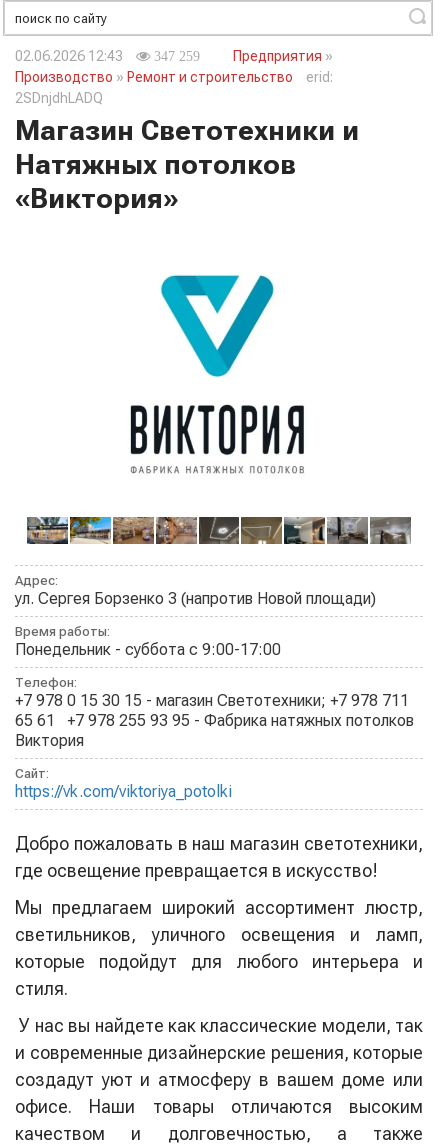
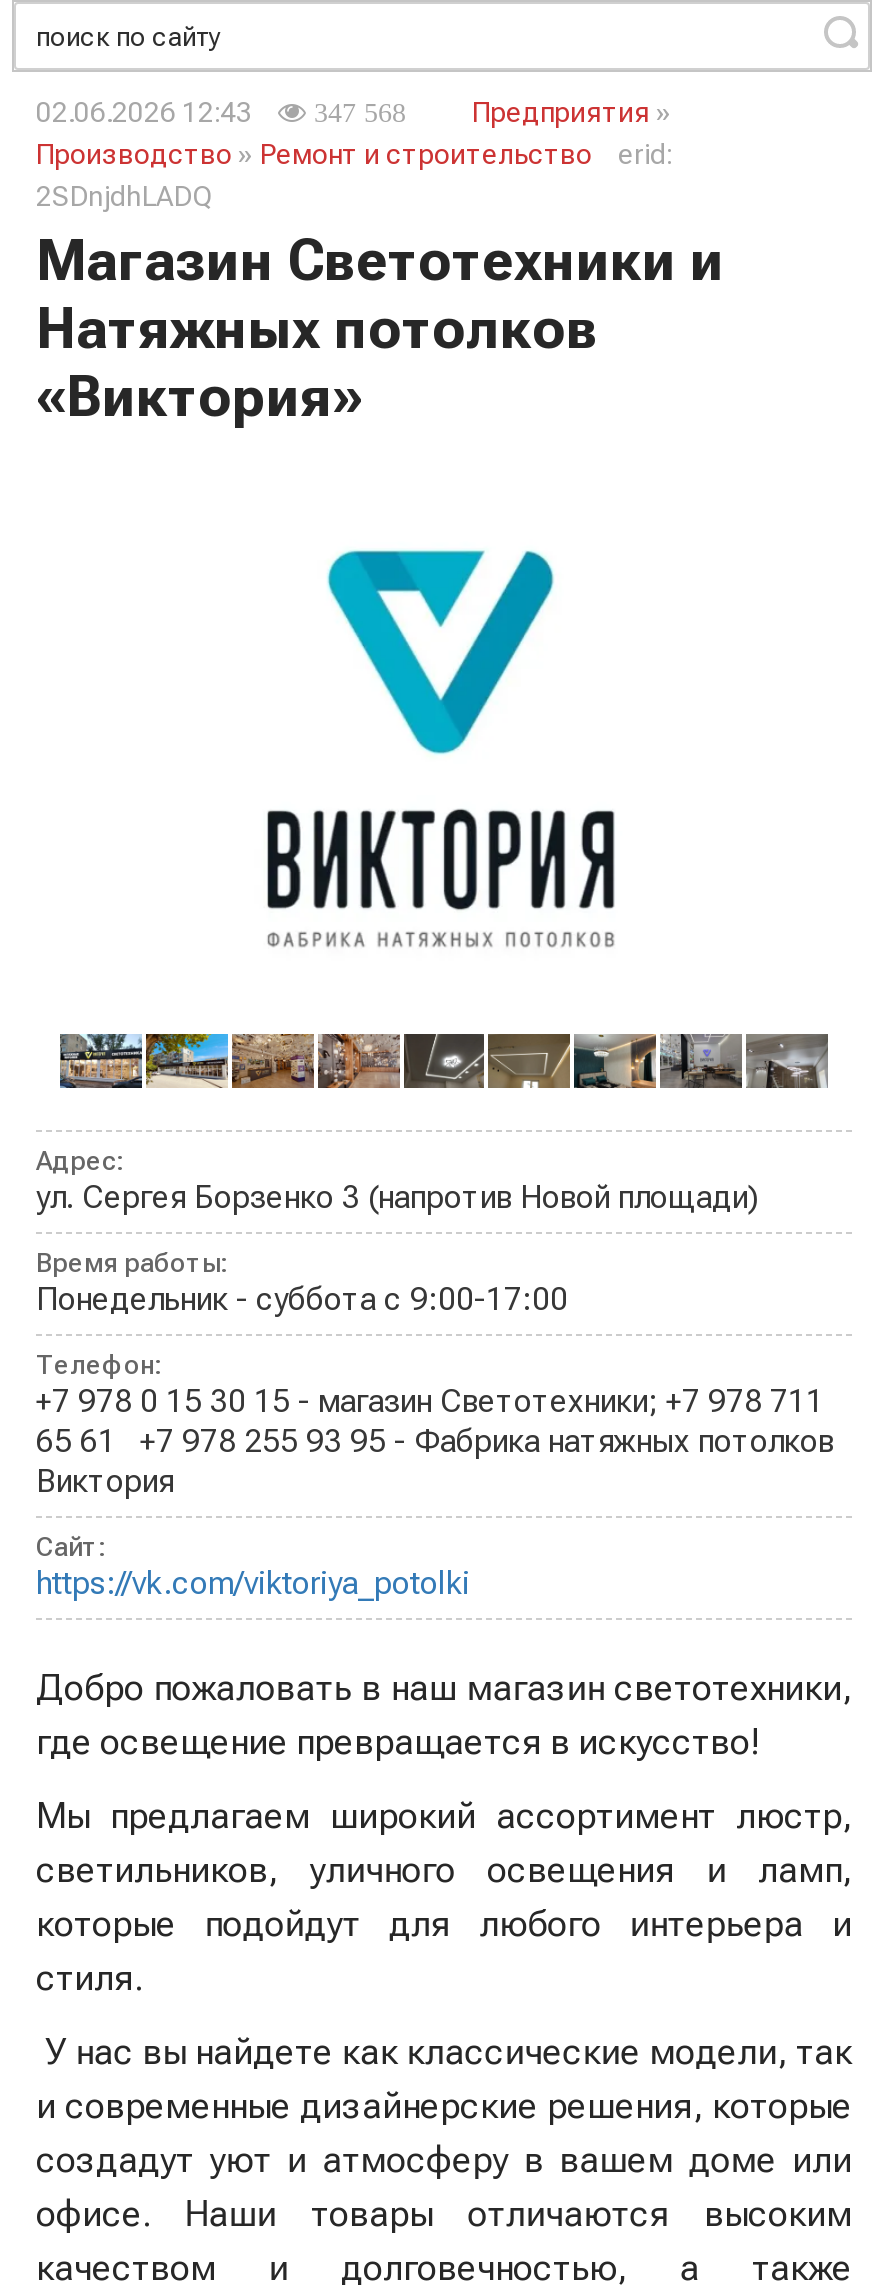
[15,48,200,64] 02.06.2026 12:43 347 259 -> [36,96,406,128] 02.06.2026 12:43 347 568

